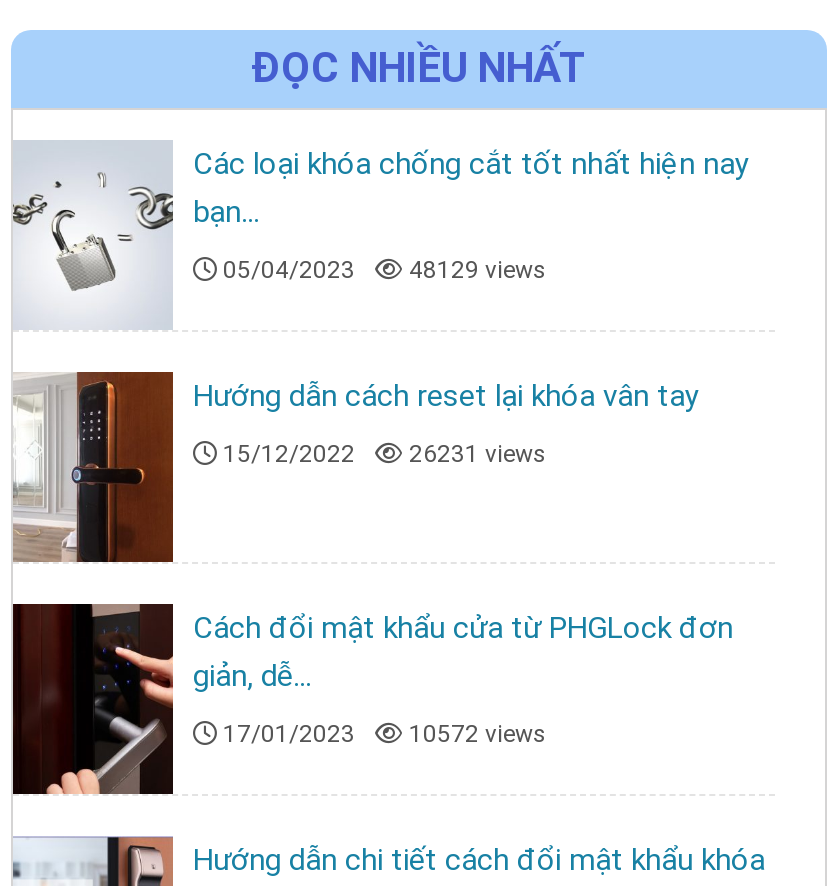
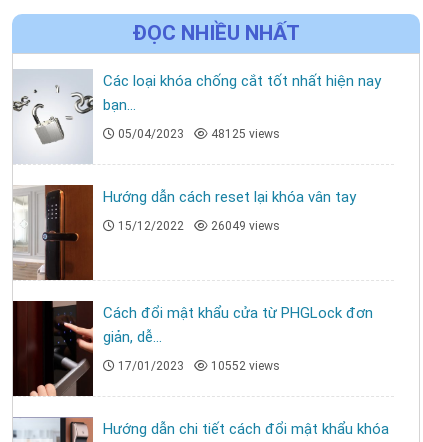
[223,256,547,284] 05/04/2023 48129 views -> [118,127,280,141] 05/04/2023 48125 views
[223,440,547,468] 15/12/2022 26231 views -> [118,219,280,233] 15/12/2022 26049 views
[223,720,547,748] 17/01/2023 10572 views -> [118,359,280,373] 17/01/2023 10552 views

